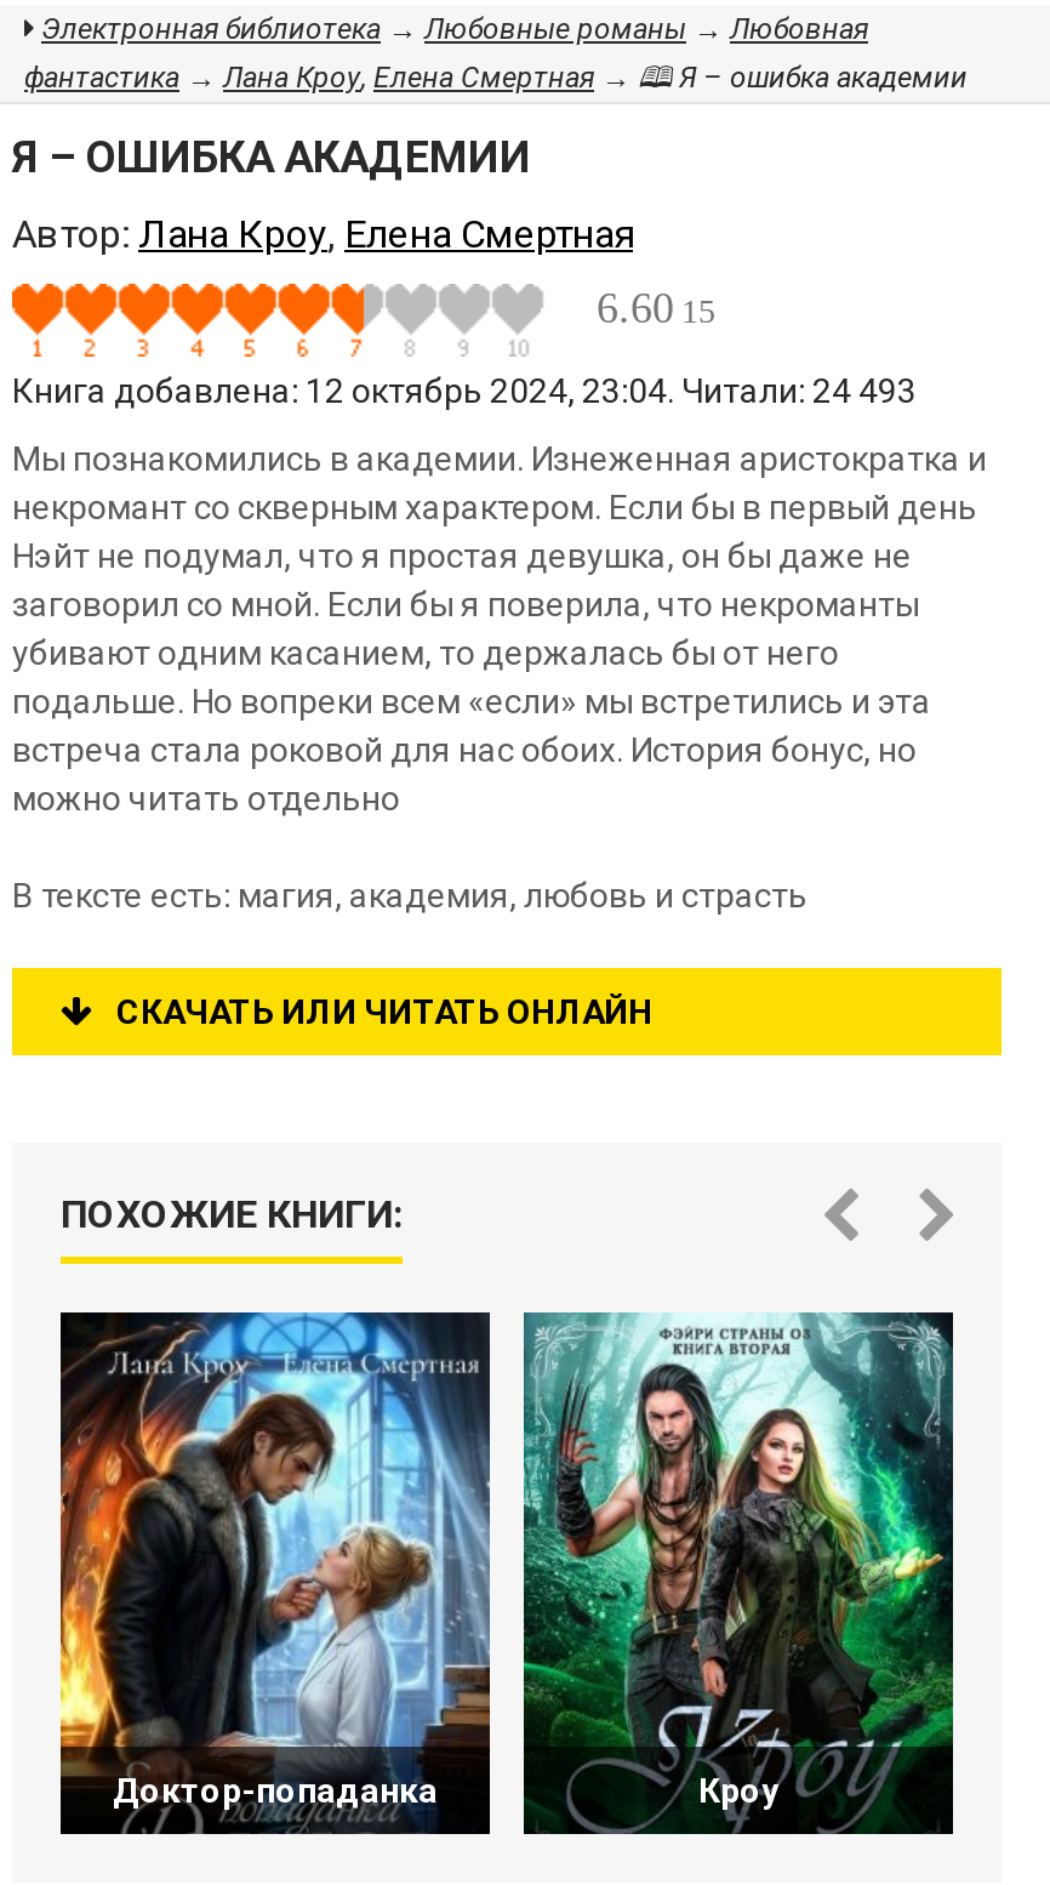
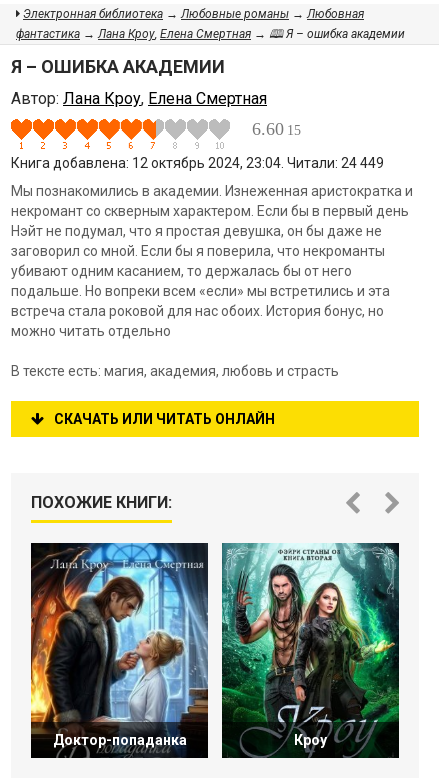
[12,371,917,410] Книга добавлена: 12 октябрь 2024, 23:04. Читали: 24 493 -> [11,155,384,171] Книга добавлена: 12 октябрь 2024, 23:04. Читали: 24 449

